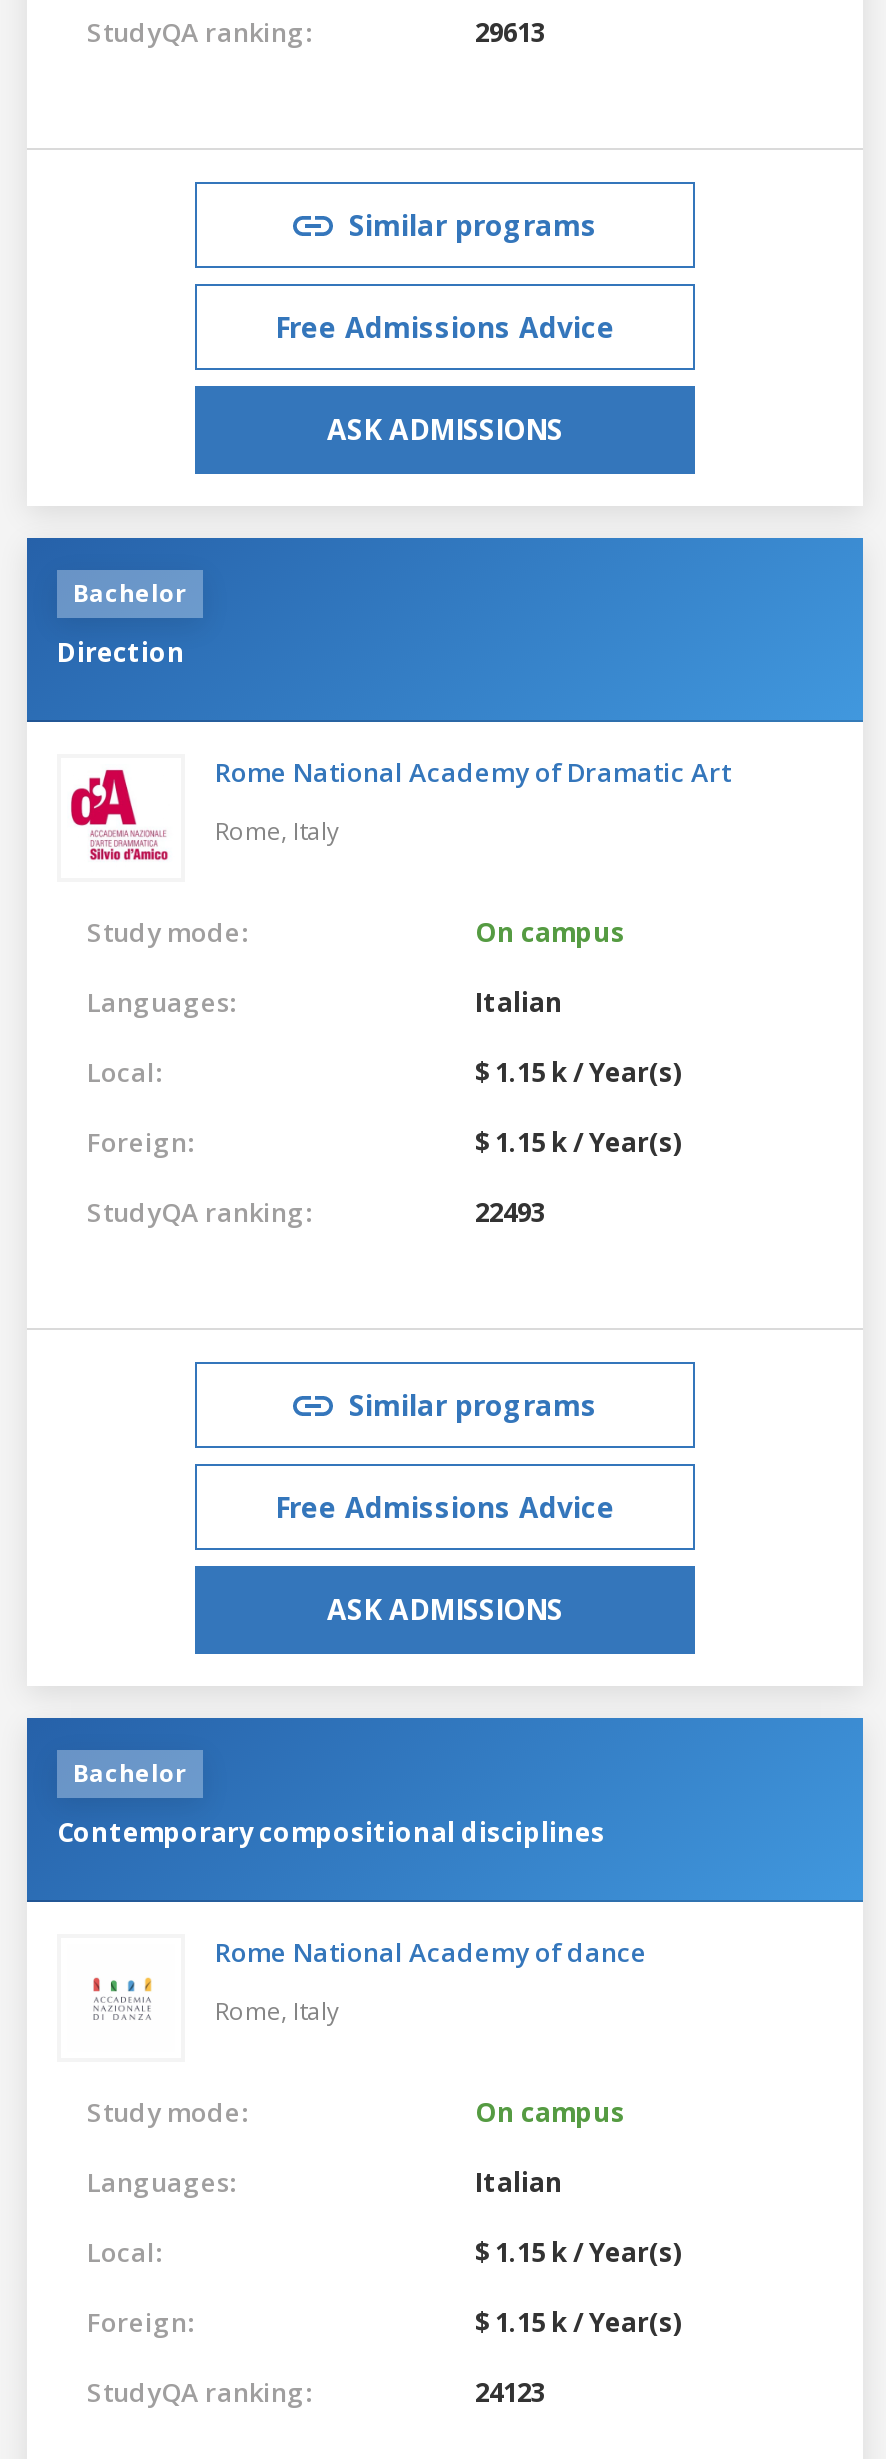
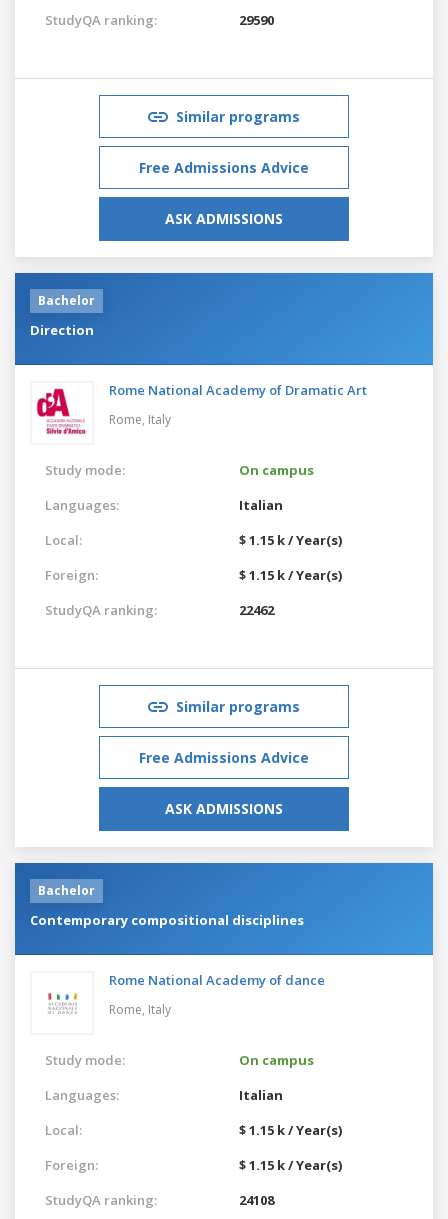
[475,14,545,50] 29613 -> [239,11,274,29] 29590
[475,1194,545,1230] 22493 -> [239,601,274,619] 22462
[475,2374,545,2410] 24123 -> [239,1191,274,1209] 24108

